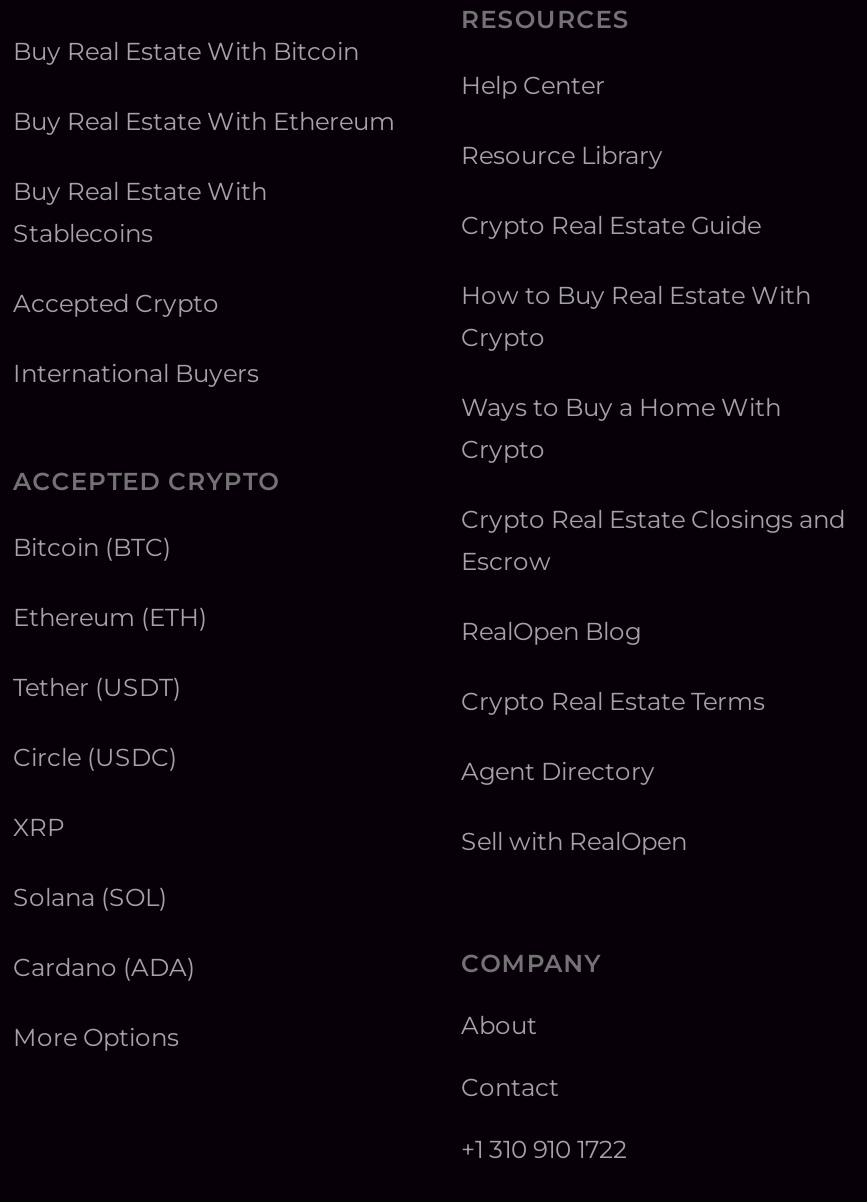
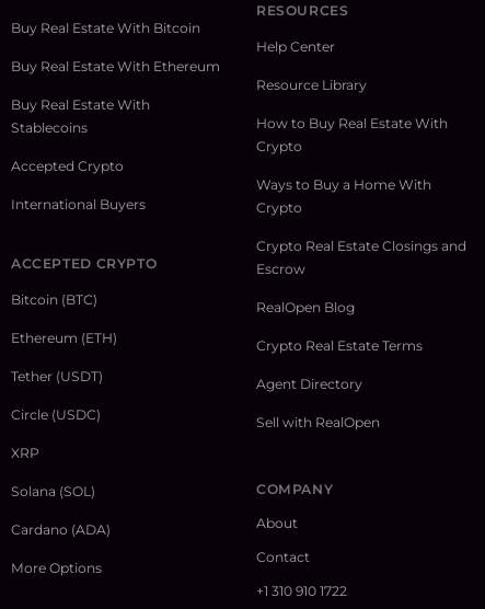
[461,211,761,241] Crypto Real Estate Guide -> none

